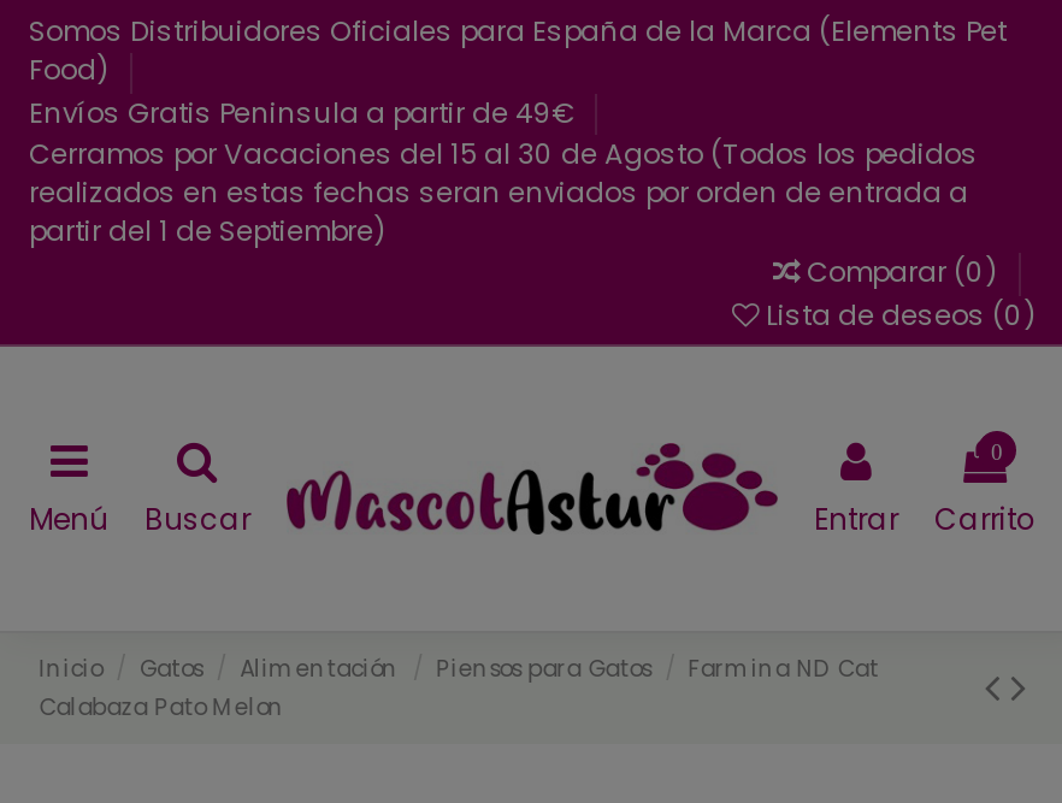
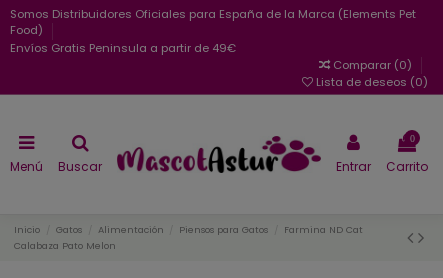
[29,135,978,251] Cerramos por Vacaciones del 15 al 30 de Agosto (Todos los pedidos | realizados en estas fechas seran enviados por orden de entrada a | partir del 1 de Septiembre) -> none

